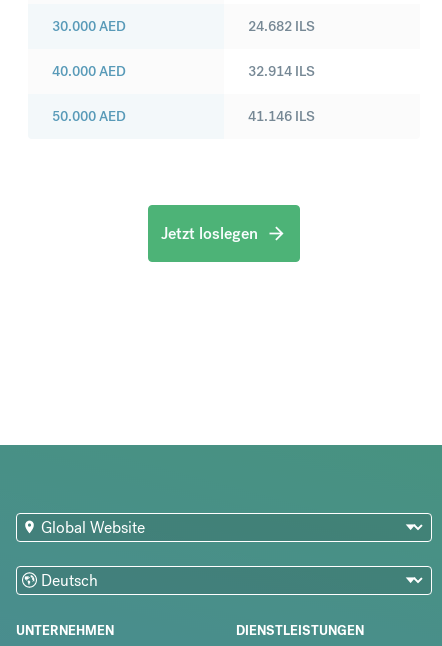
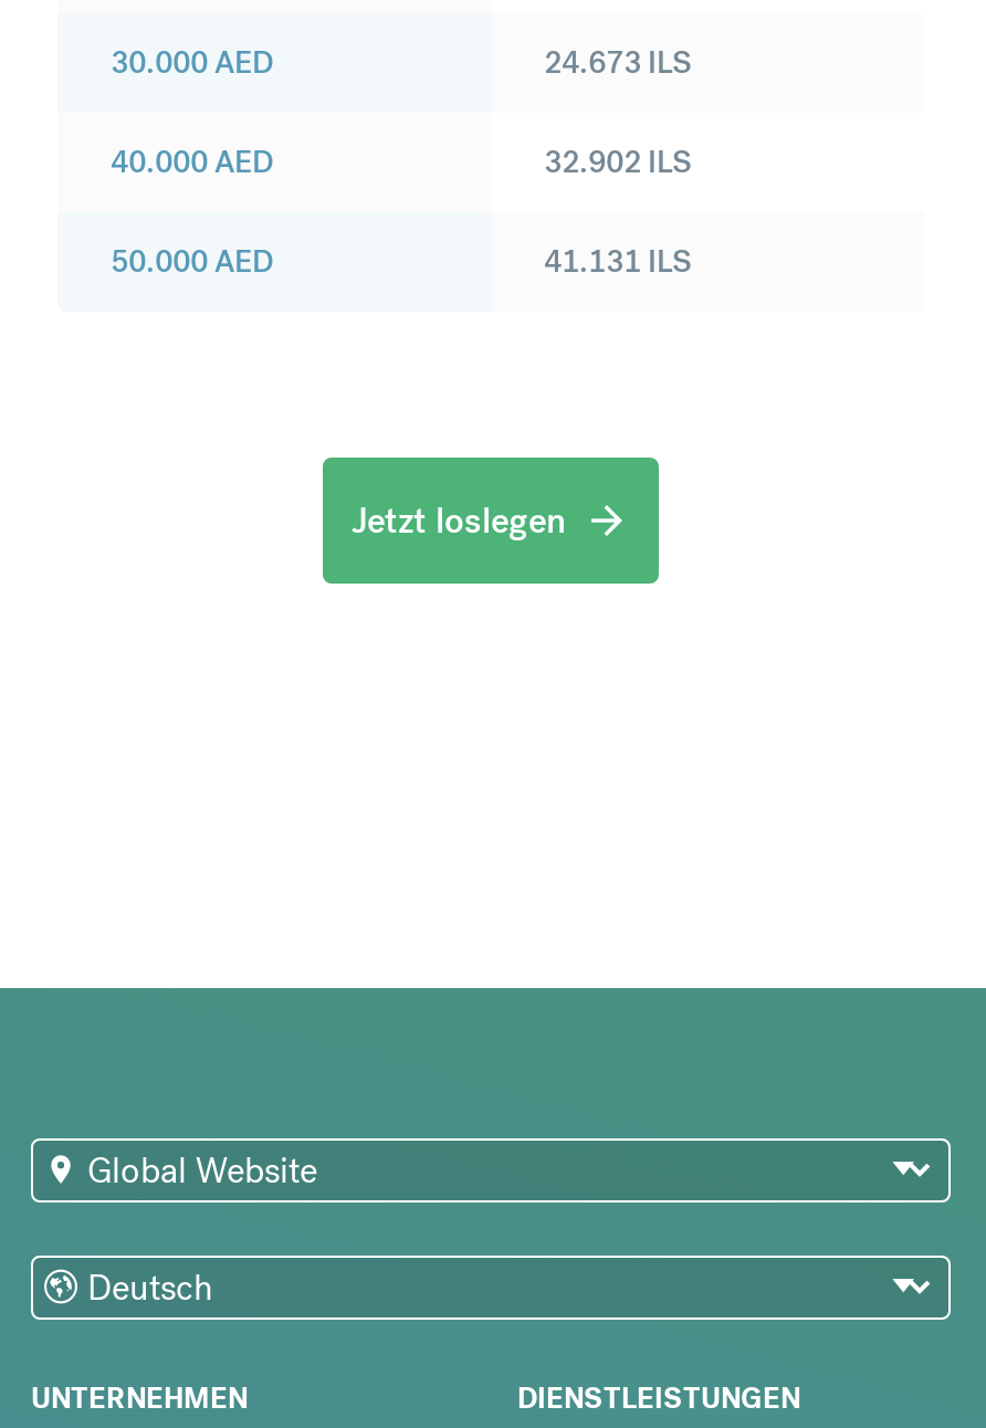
[248,17,315,35] 24.682 ILS -> [544,42,692,82] 24.673 ILS
[248,62,315,80] 32.914 ILS -> [544,142,692,182] 32.902 ILS
[248,107,315,125] 41.146 ILS -> [544,241,692,281] 41.131 ILS

